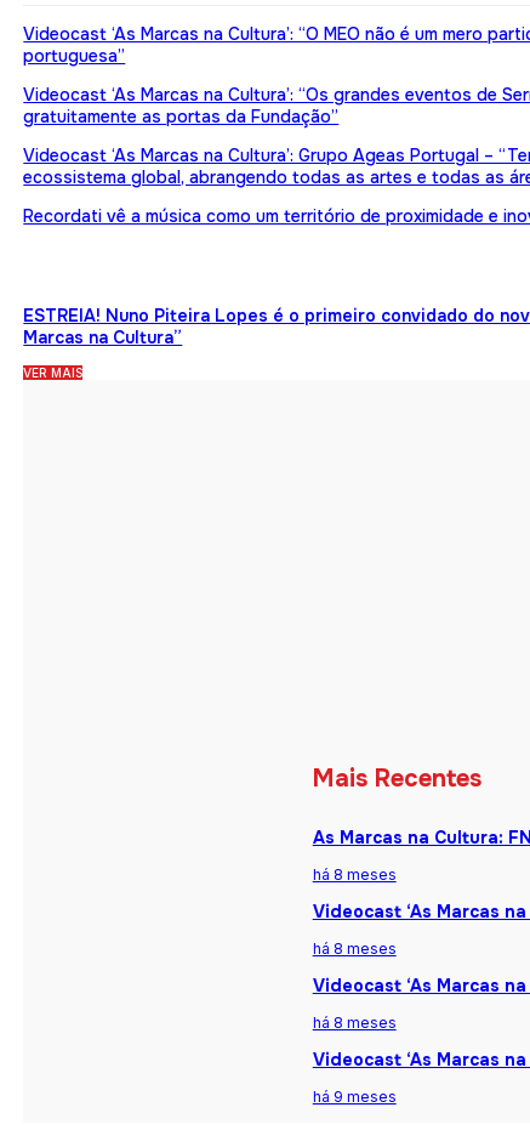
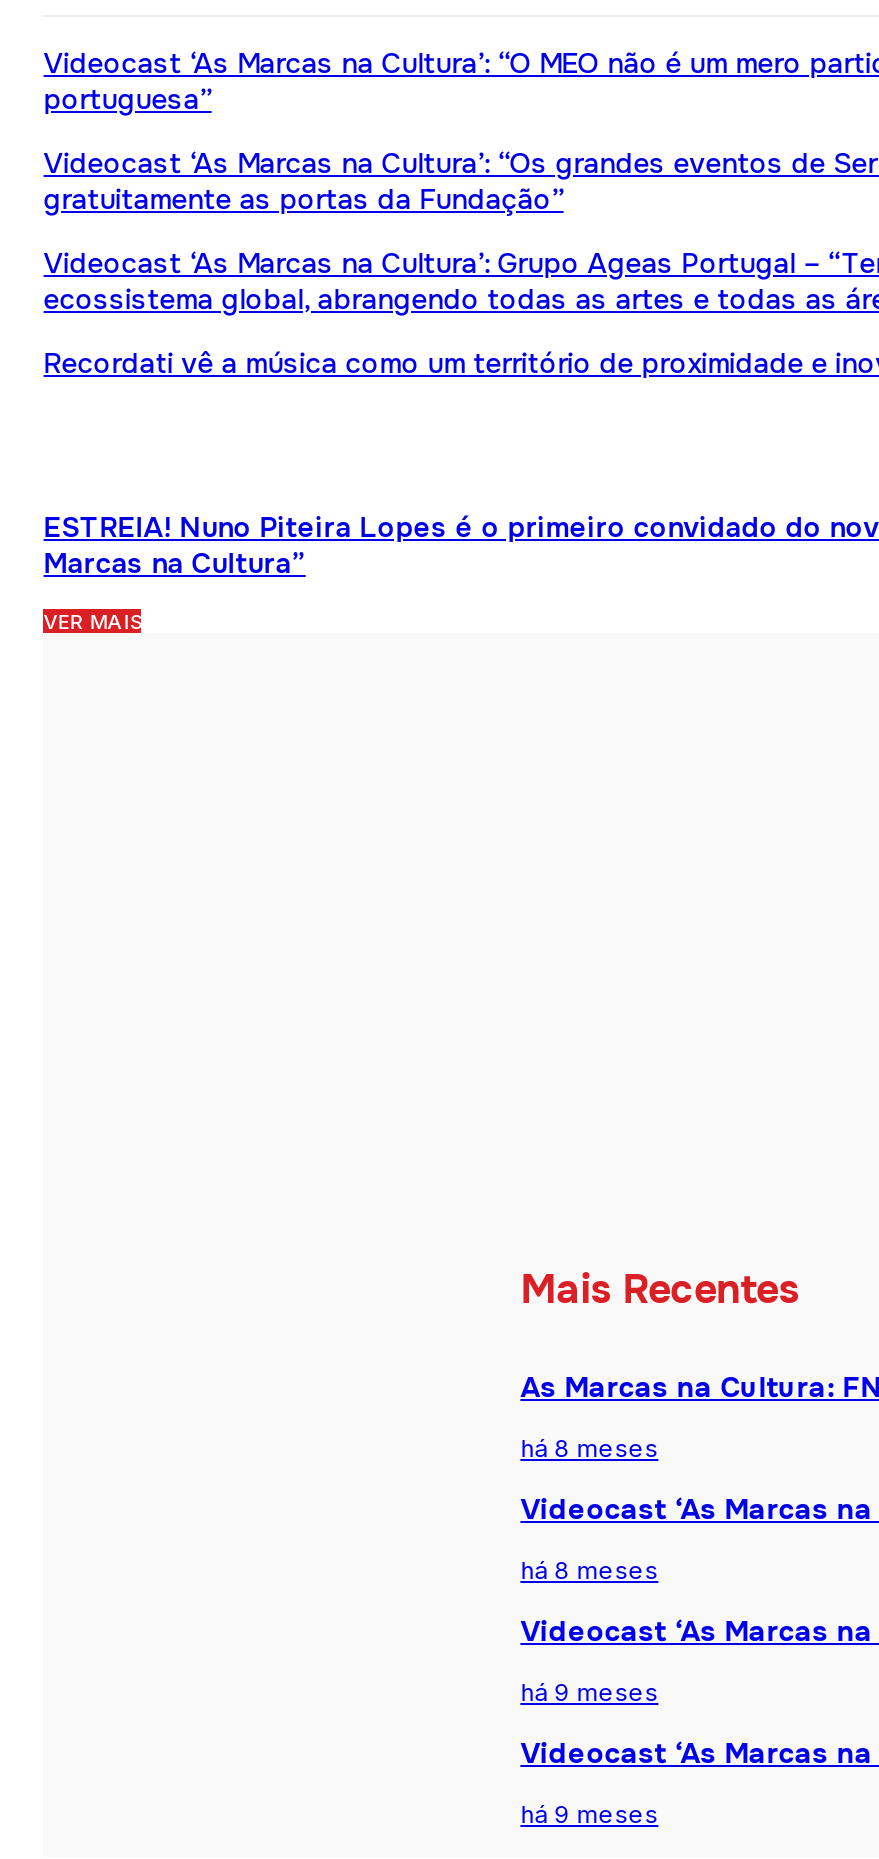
[313,1013,396,1032] há 8 meses -> [520,1677,658,1707] há 9 meses

